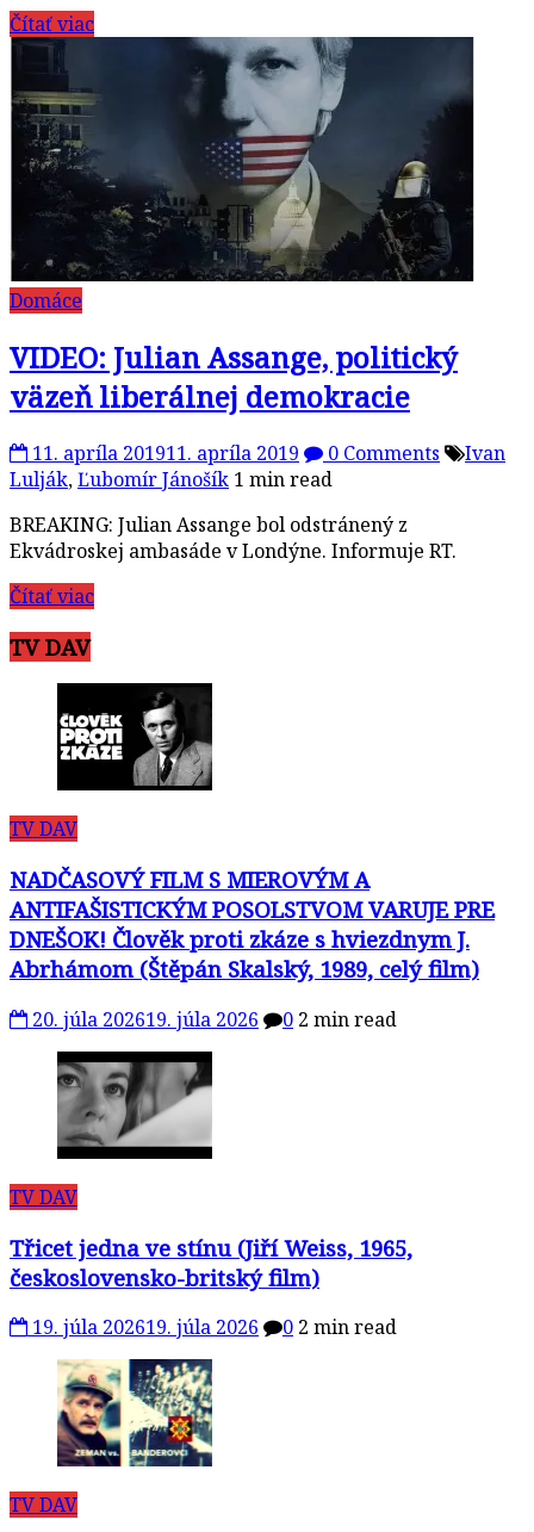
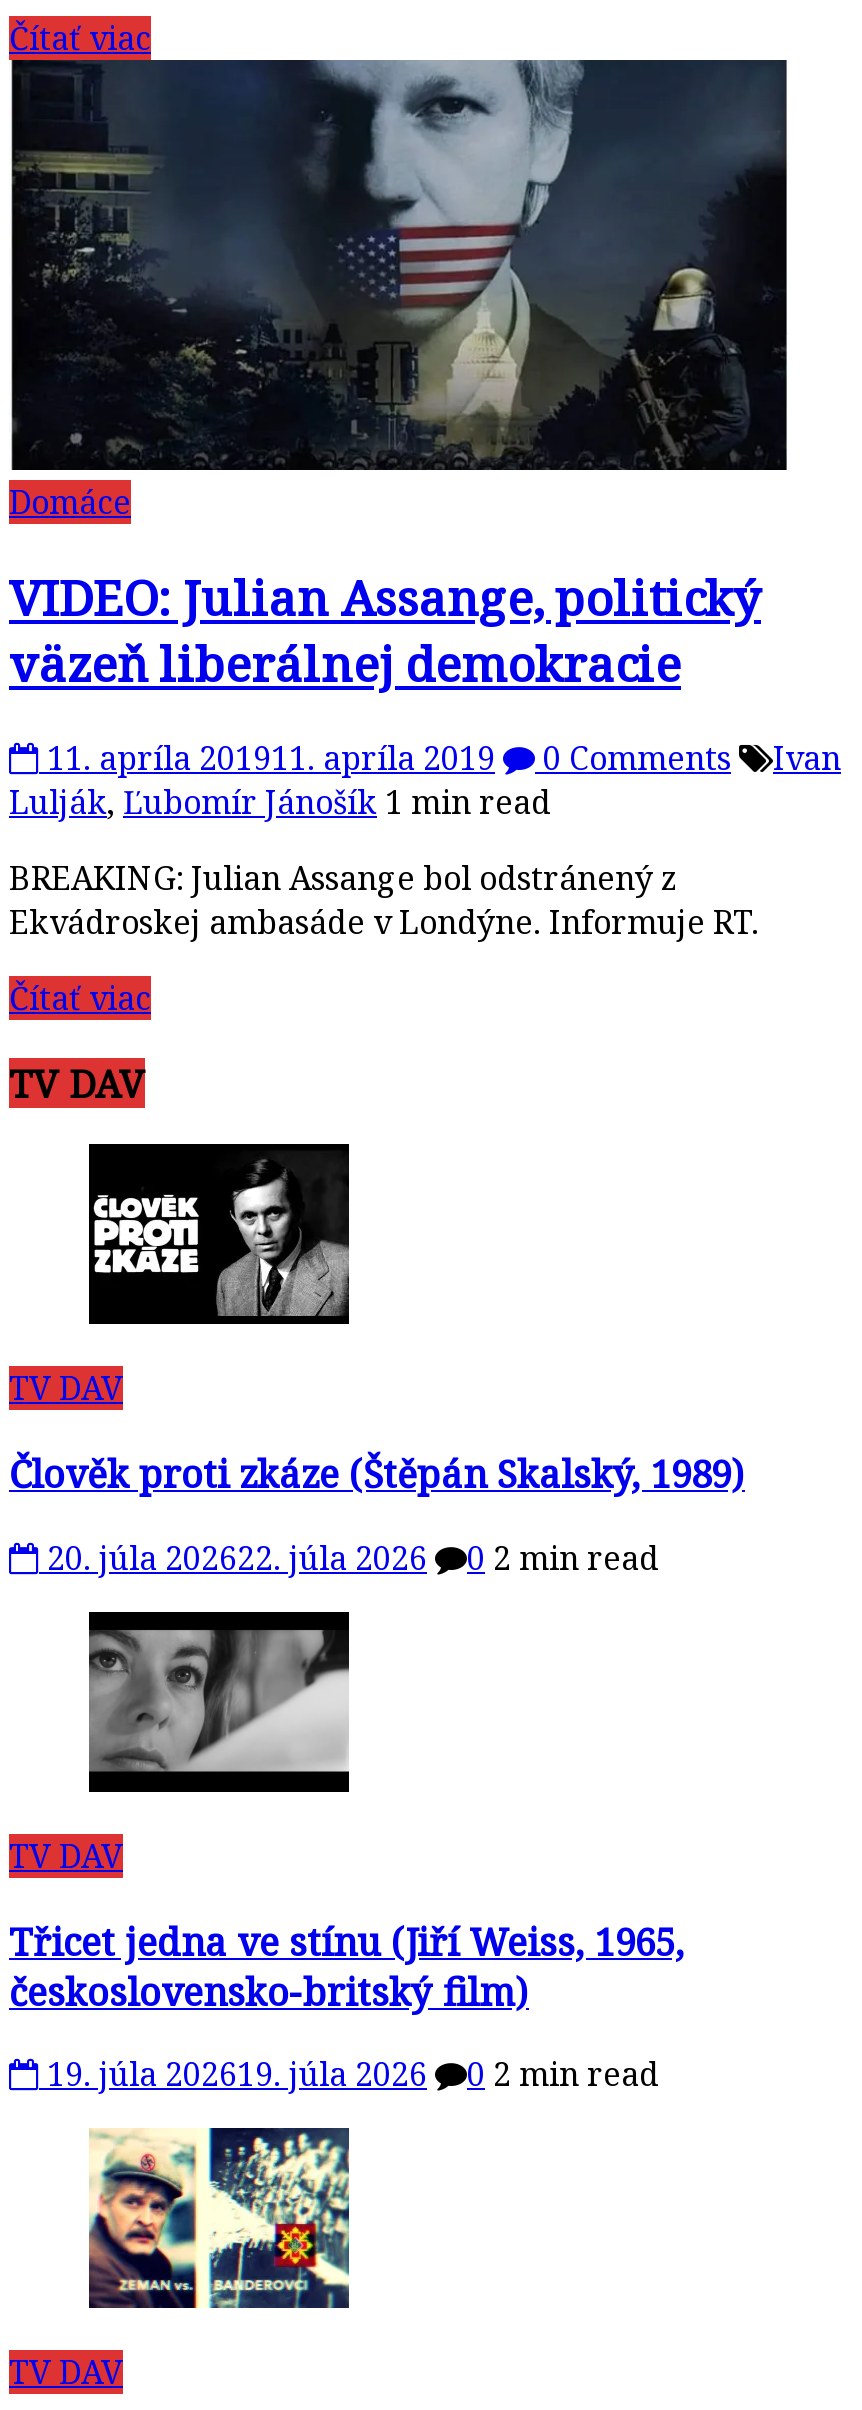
[10,864,495,984] NADČASOVÝ FILM S MIEROVÝM A | ANTIFAŠISTICKÝM POSOLSTVOM VARUJE PRE | DNEŠOK! Člověk proti zkáze s hviezdnym J. | Abrhámom (Štěpán Skalský, 1989, celý film) -> [9,1448,745,1498] Člověk proti zkáze (Štěpán Skalský, 1989)
[32,1006,397,1032] 20. júla 202619. júla 2026 0 2 min read -> [47,1536,659,1580] 20. júla 202622. júla 2026 0 2 min read

